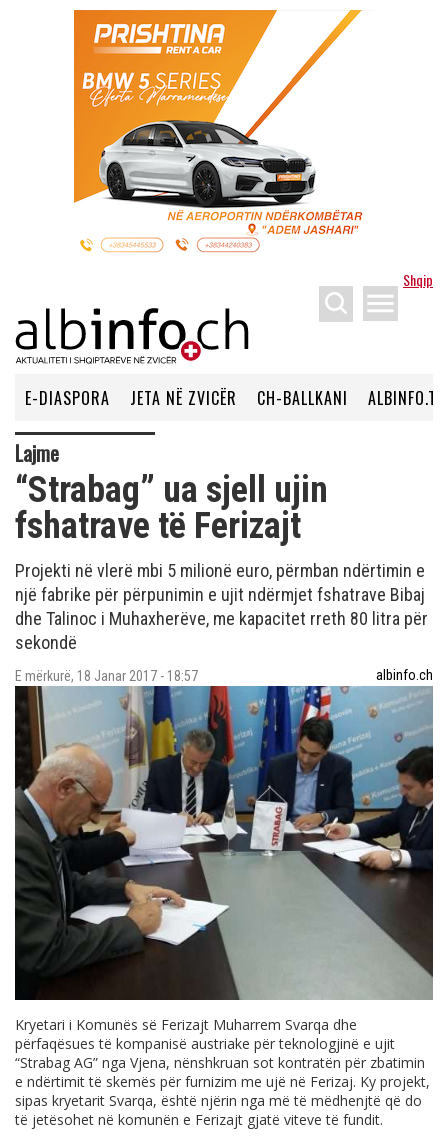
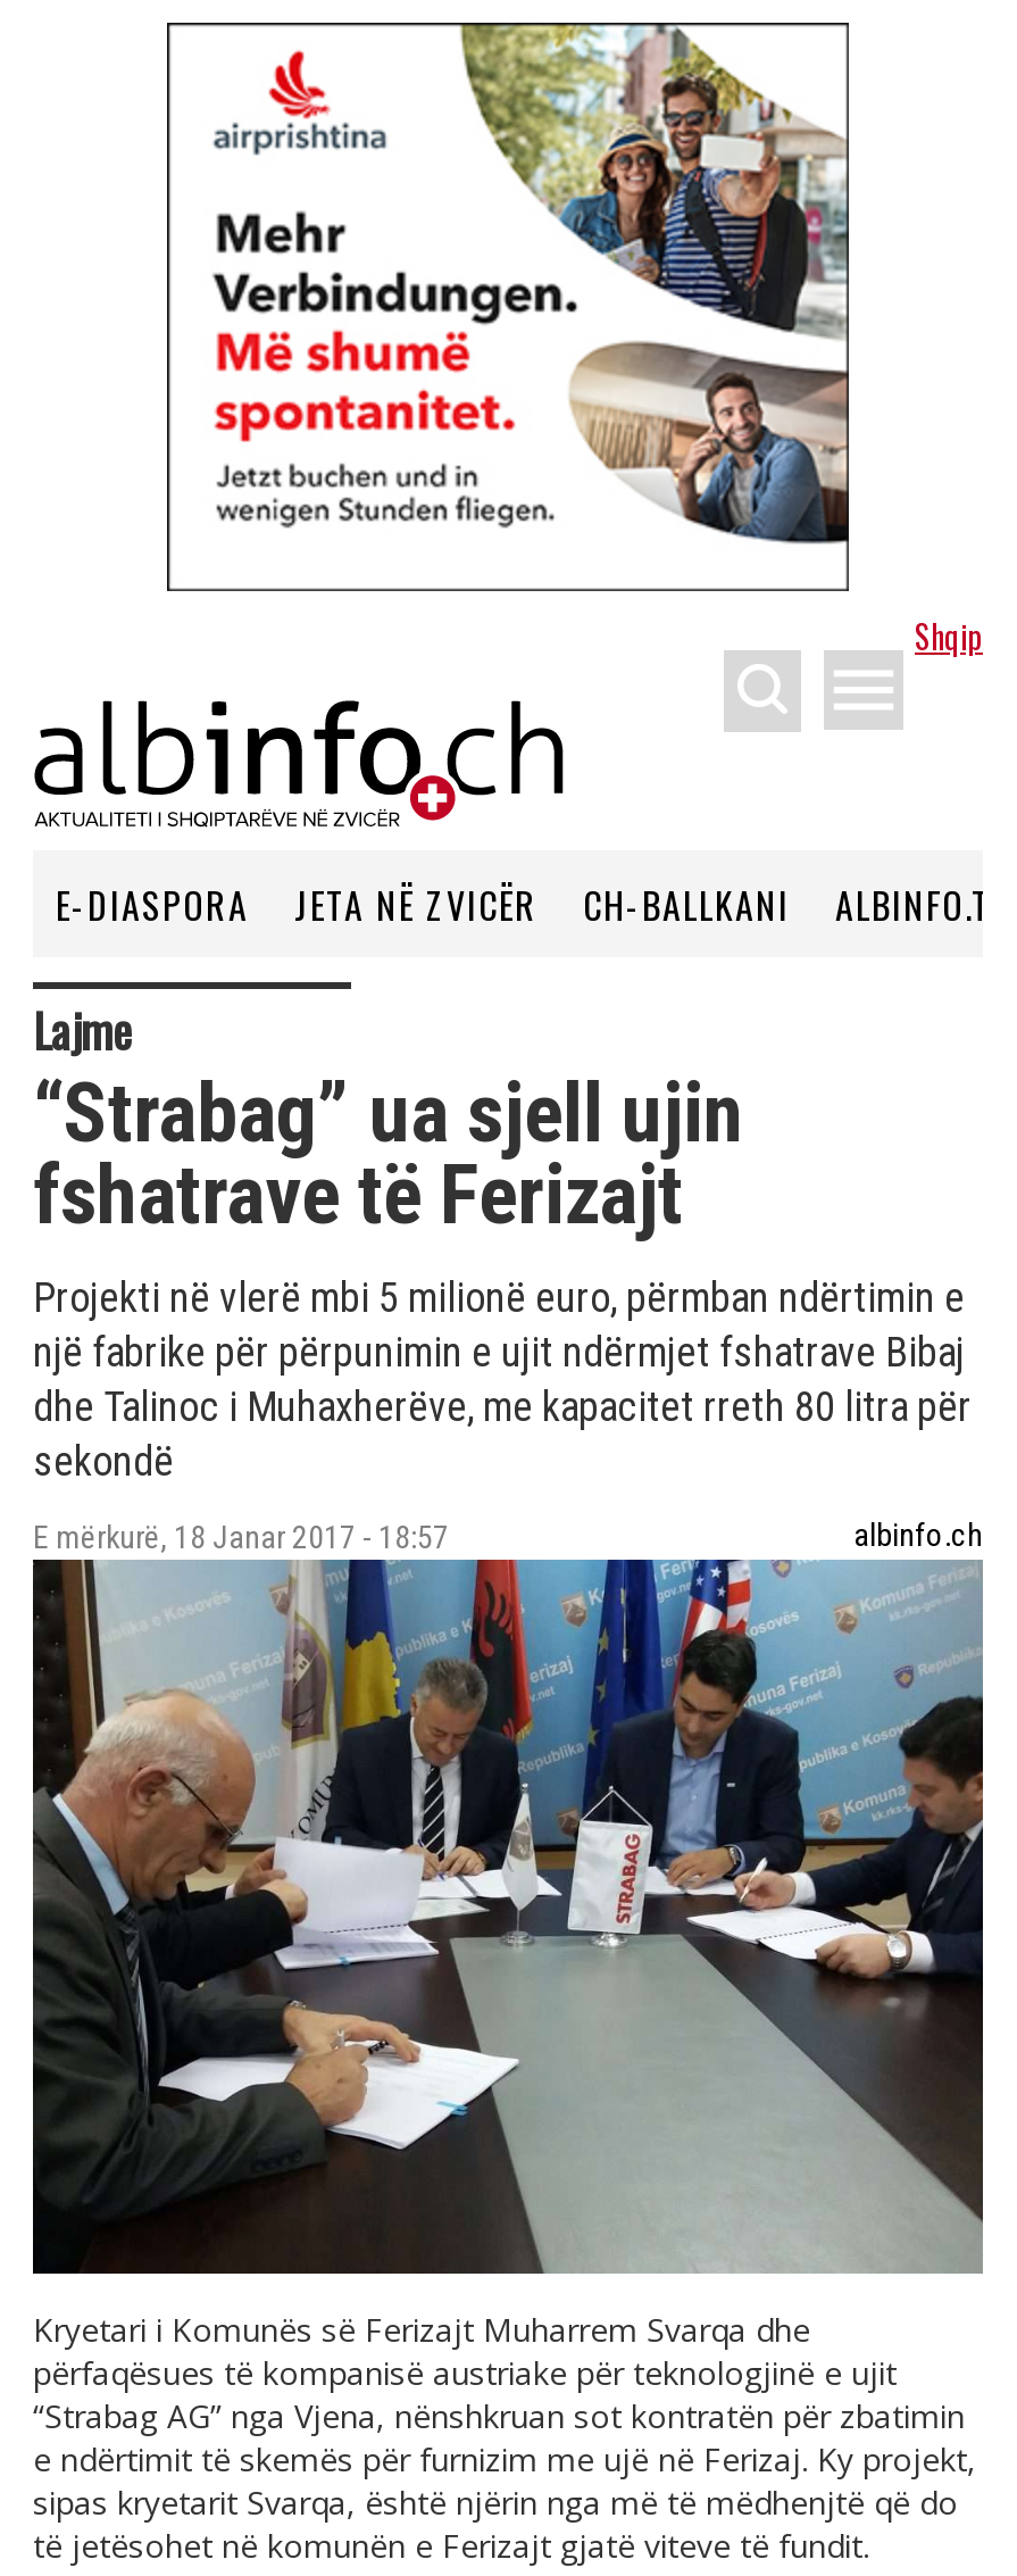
[73,9,374,260] [image] -> [165,20,851,593] [image]

